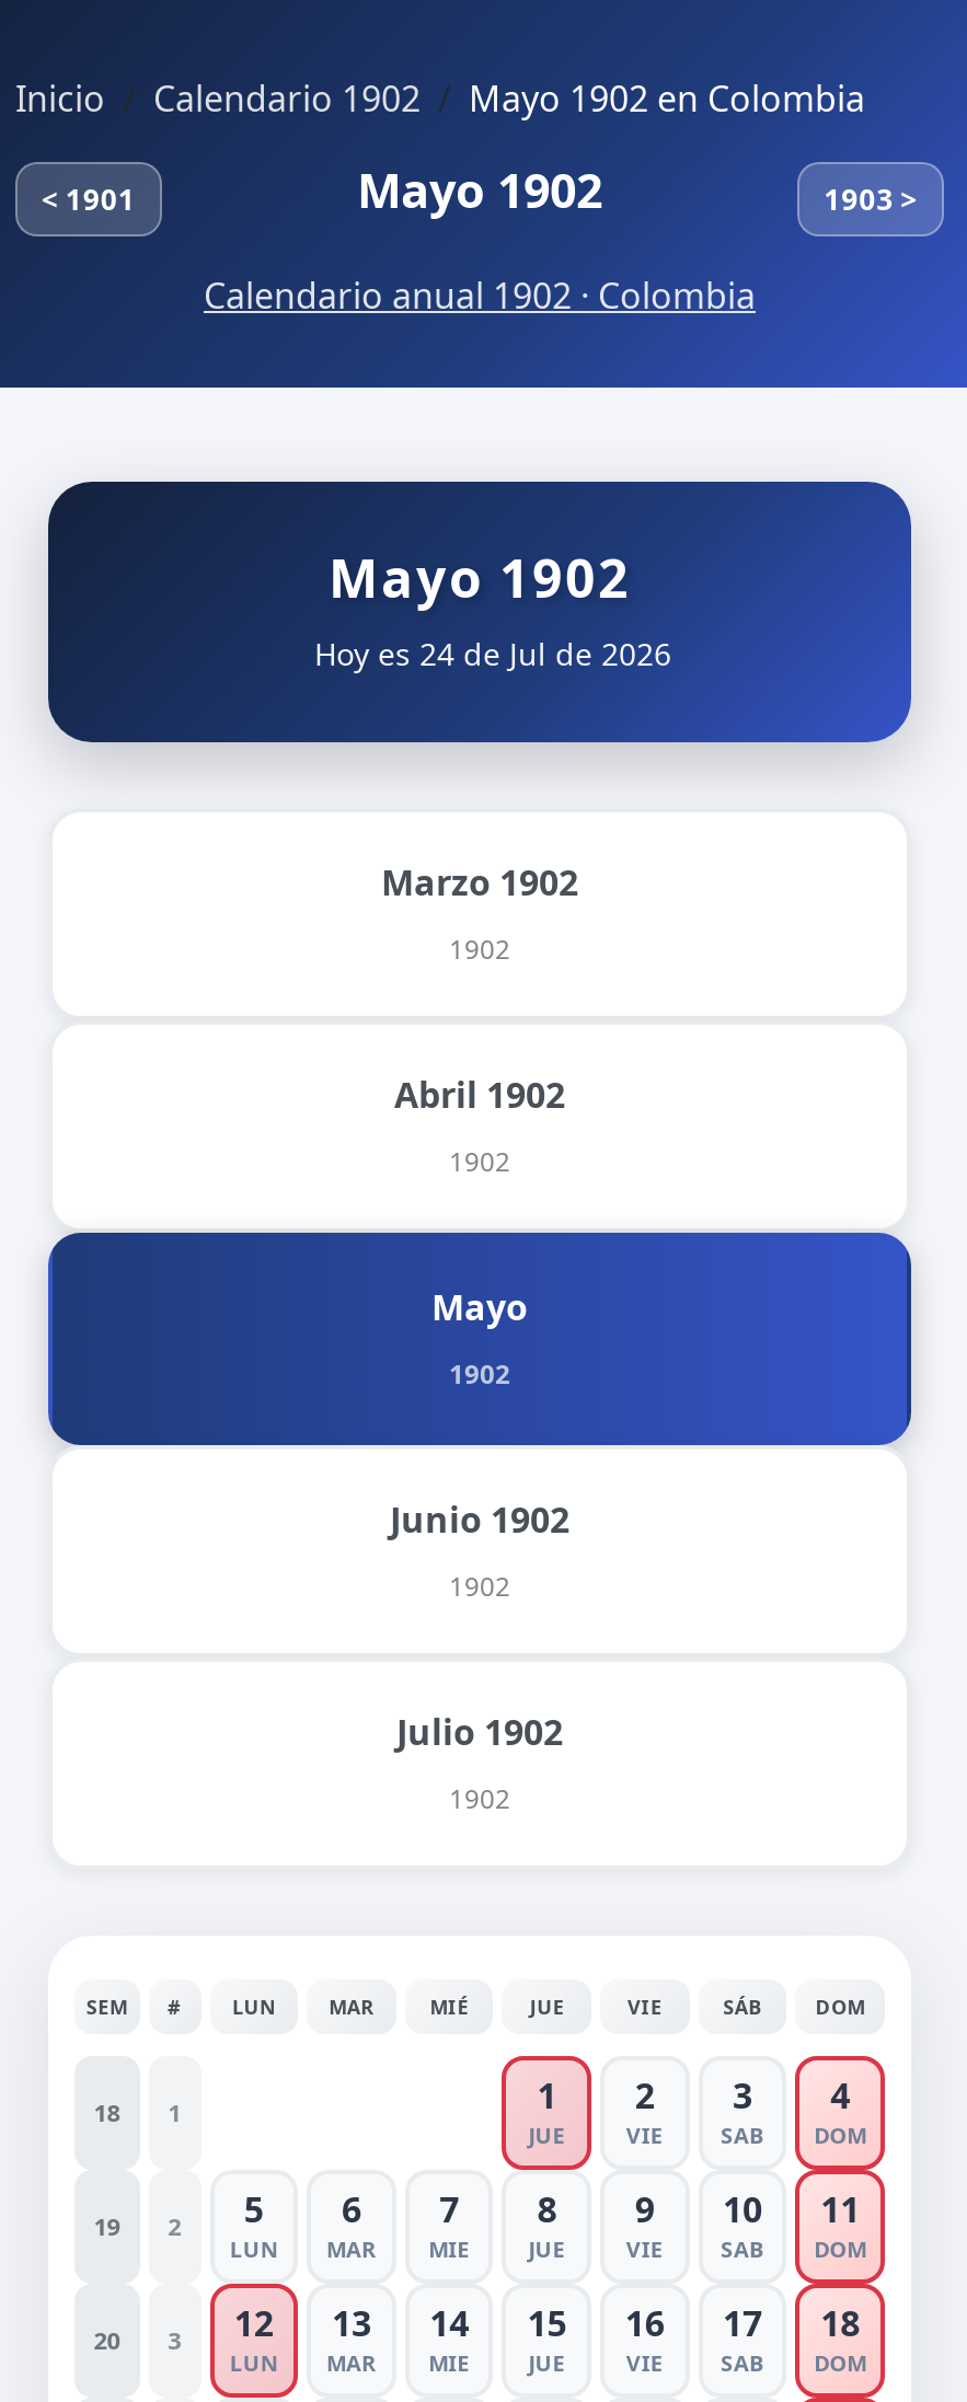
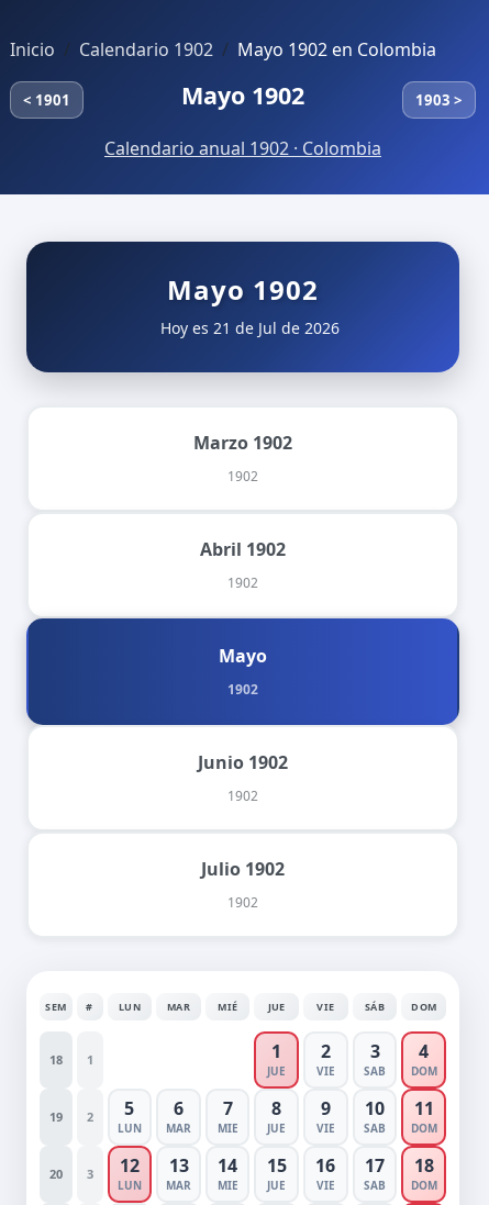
[306,633,671,674] Hoy es 24 de Jul de 2026 -> [155,317,339,338] Hoy es 21 de Jul de 2026

